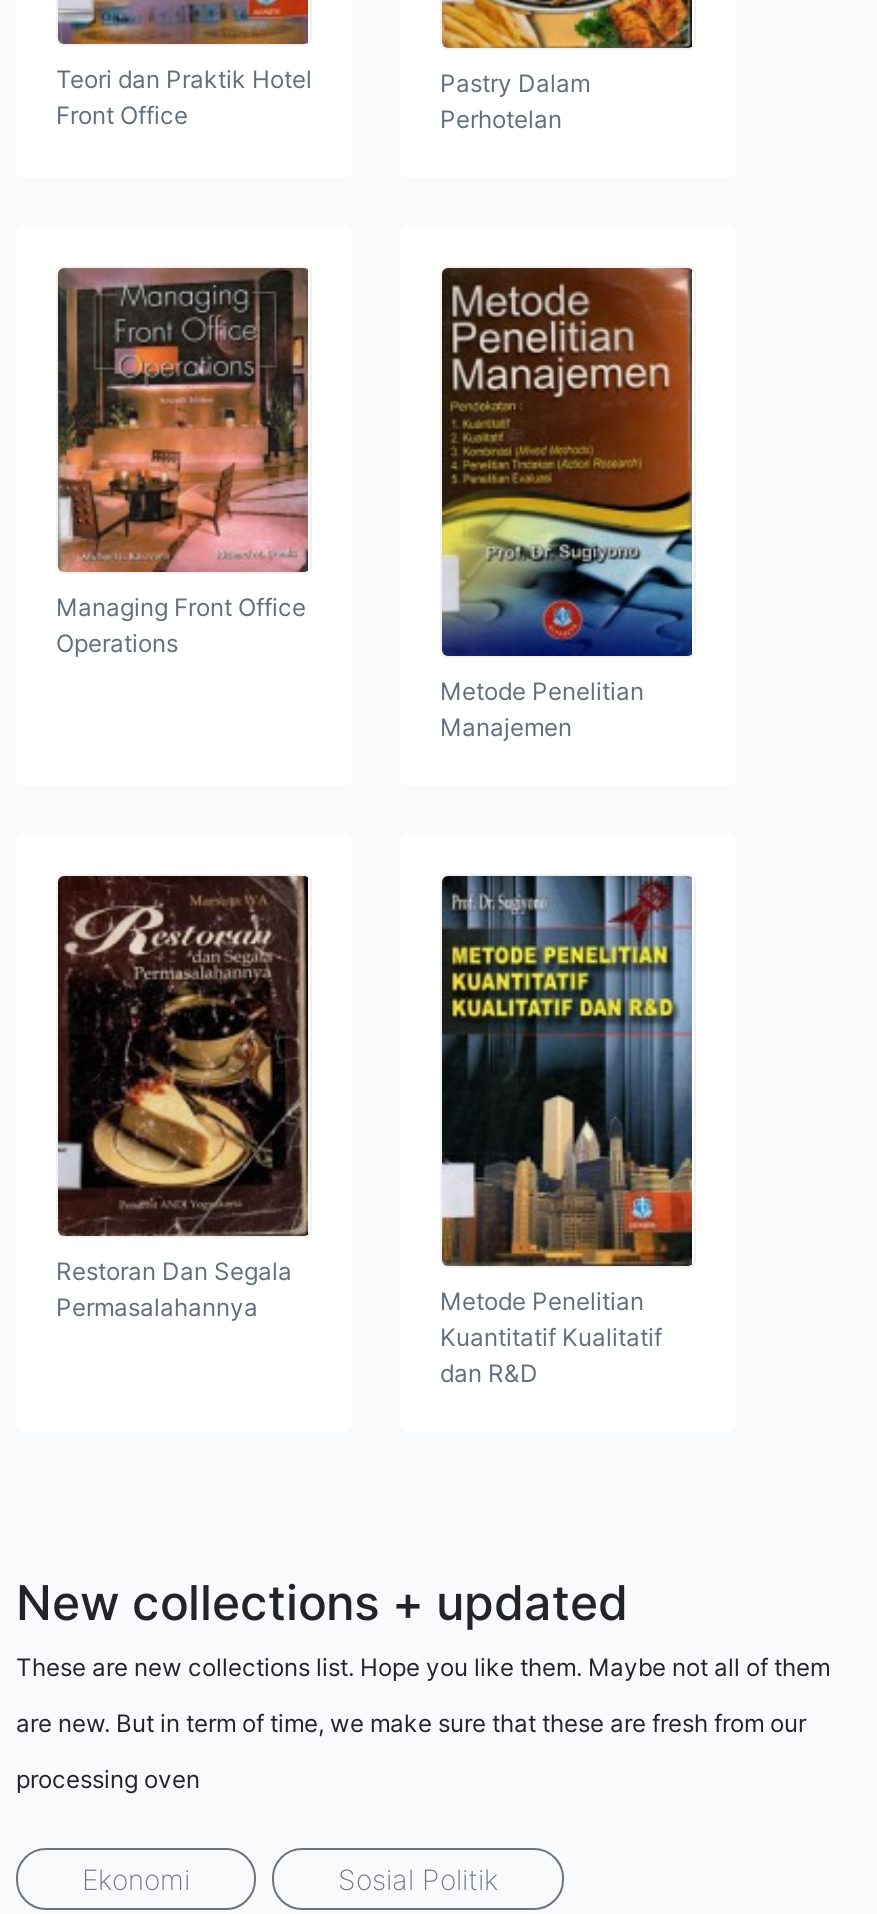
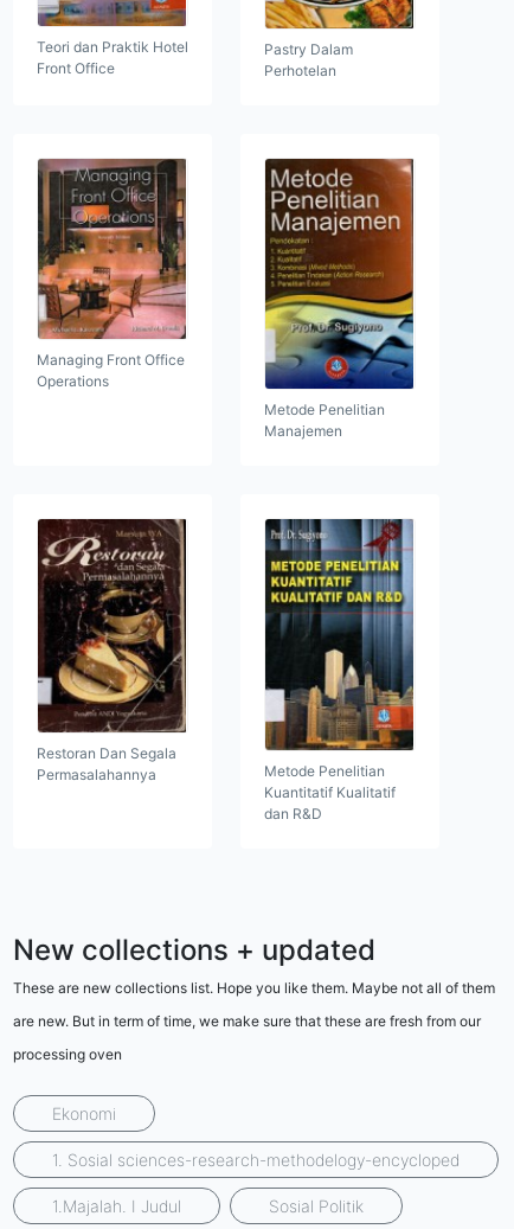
none -> [52,1149,460,1216] 1. Sosial sciences-research-methodelogy-encycloped | 1.Majalah. I Judul

